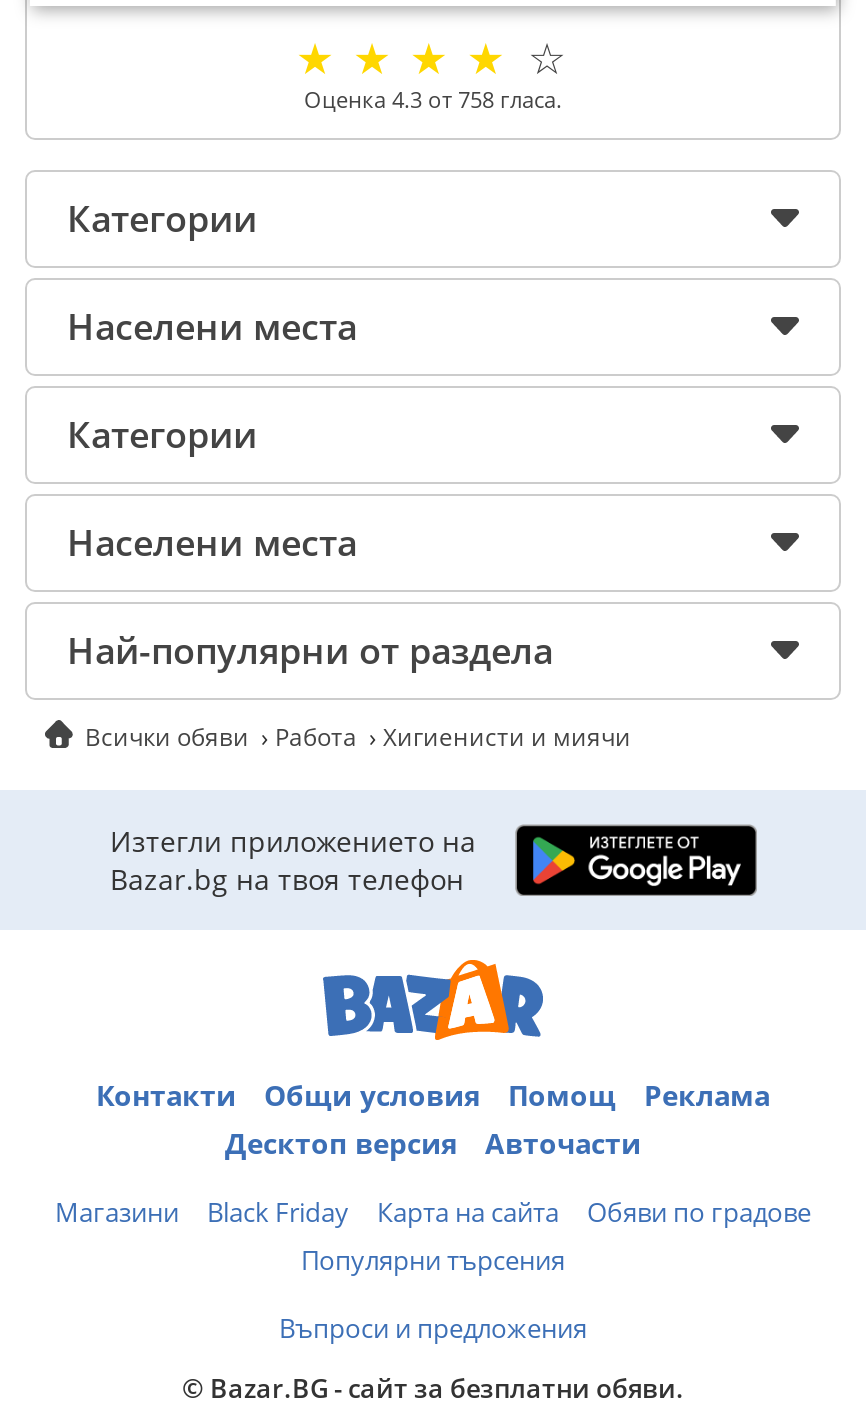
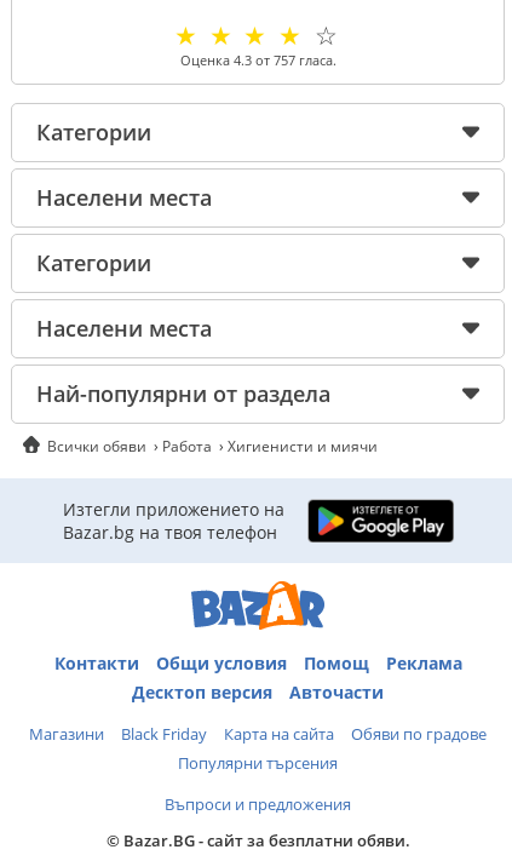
[304,84,562,114] Оценка 4.3 от 758 гласа. -> [180,51,336,69] Оценка 4.3 от 757 гласа.

